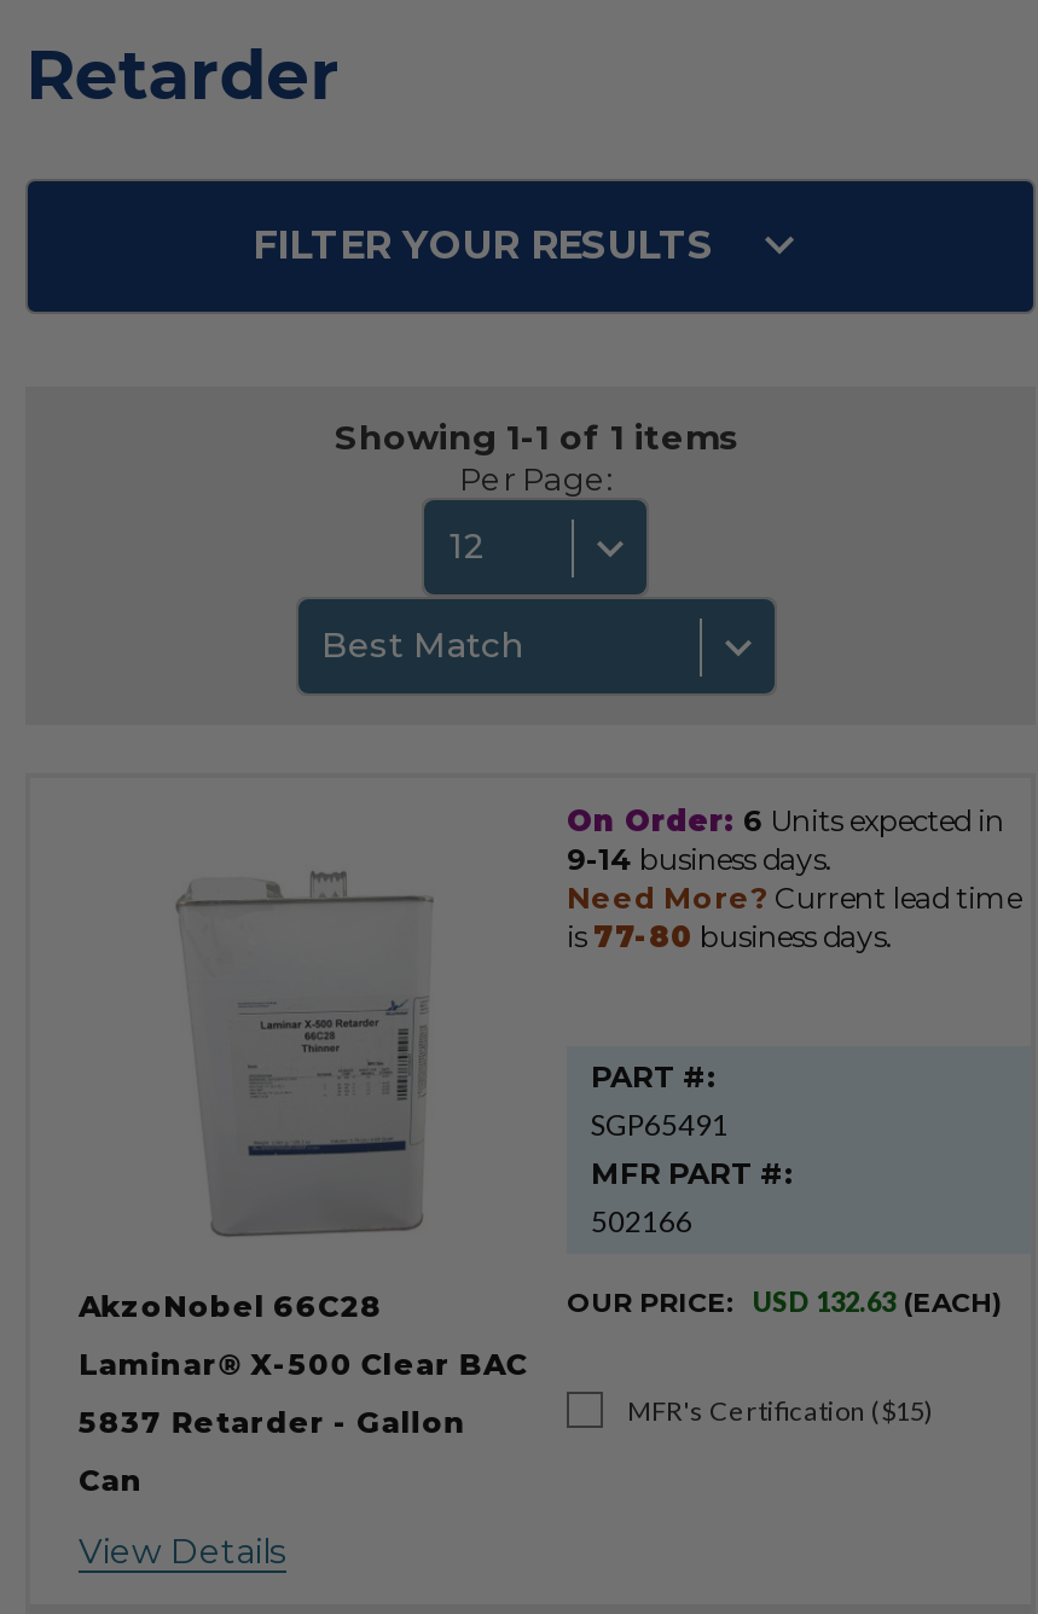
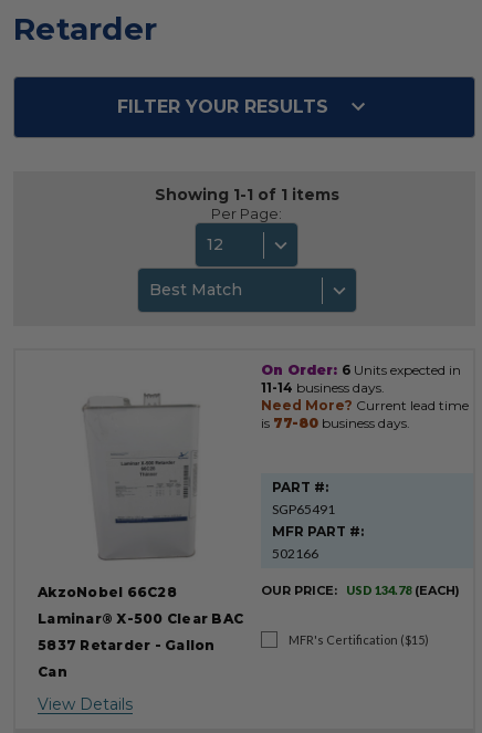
[567,842,833,878] 9-14 business days. -> [261,380,385,396] 11-14 business days.
[567,1287,1002,1320] OUR PRICE: USD 132.63 (EACH) -> [261,583,460,599] OUR PRICE: USD 134.78 (EACH)

